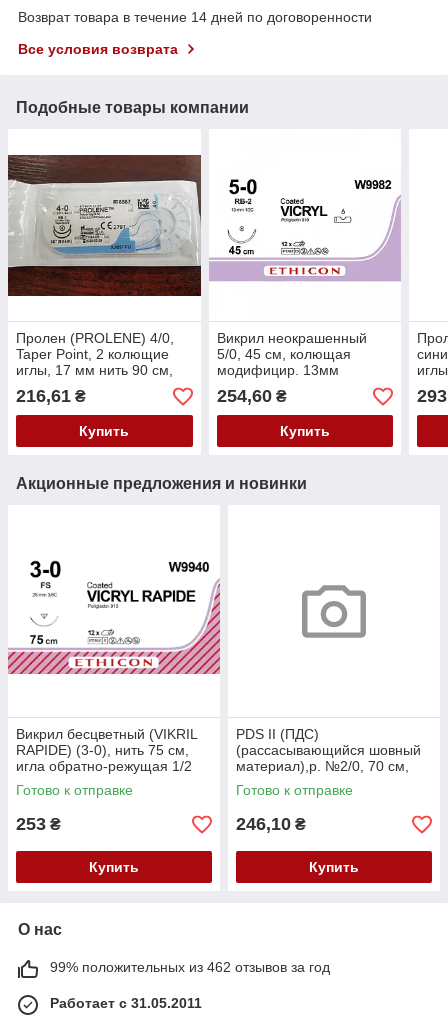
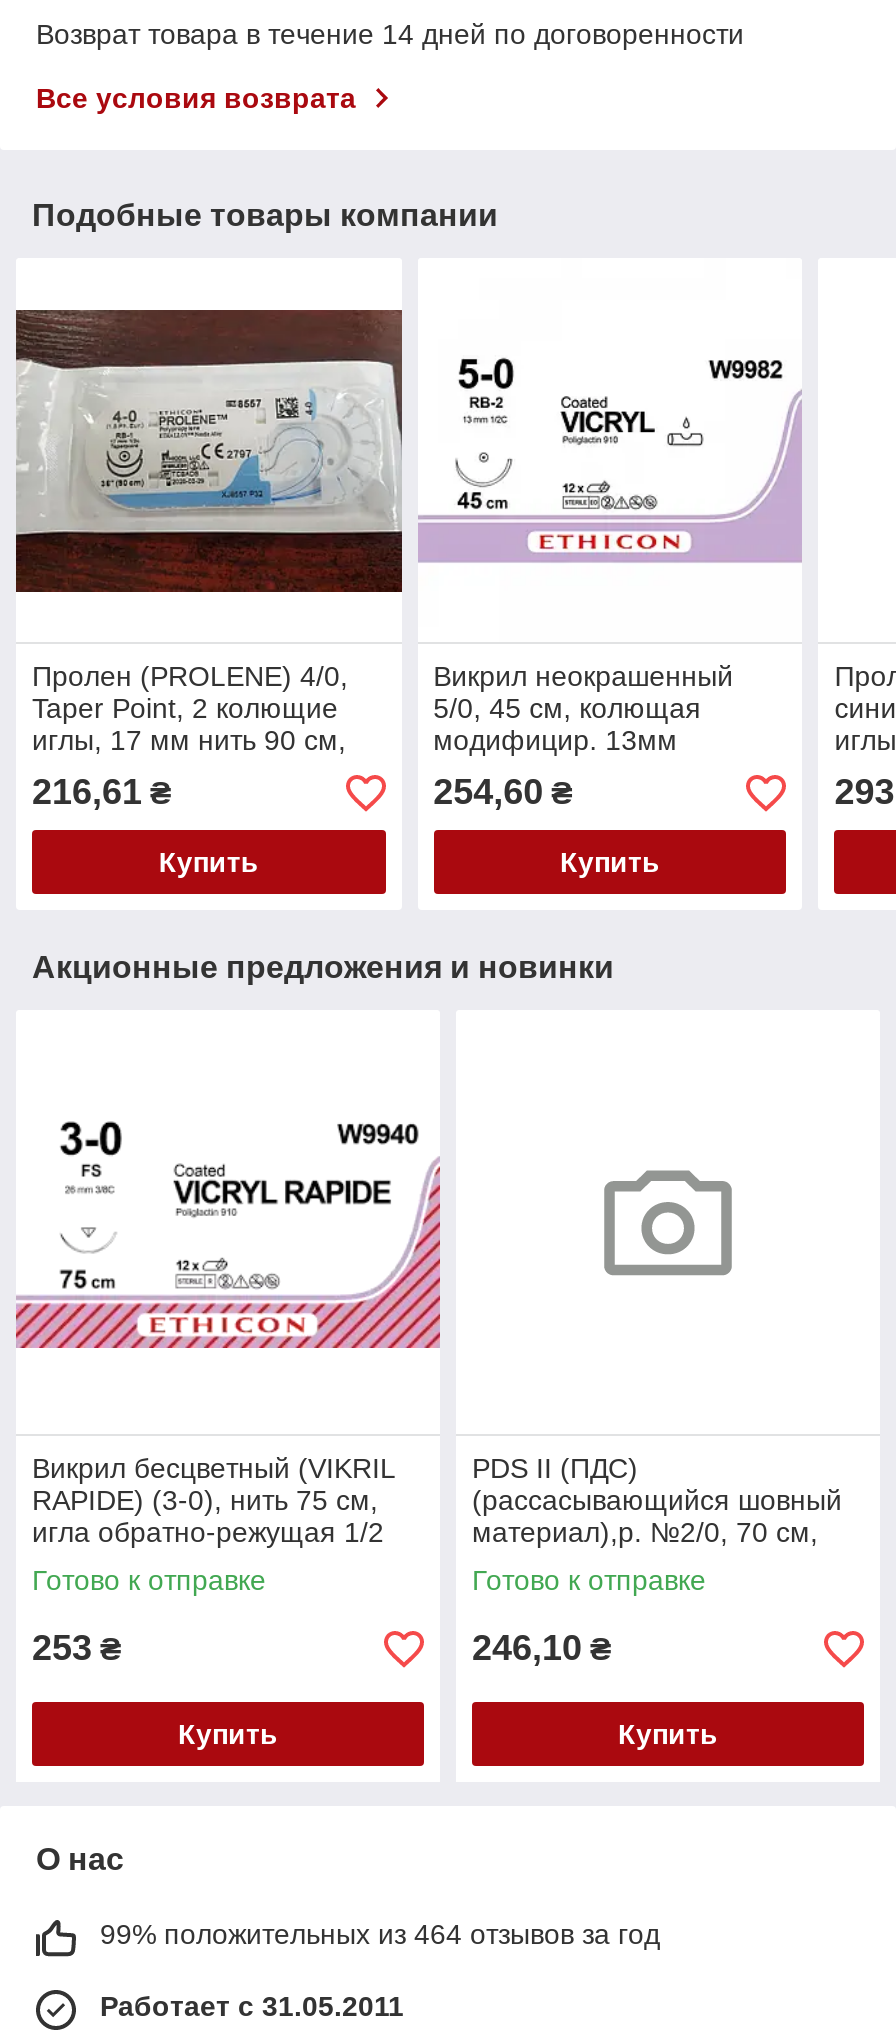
[50,959,330,975] 99% положительных из 462 отзывов за год -> [100,1919,660,1951] 99% положительных из 464 отзывов за год

